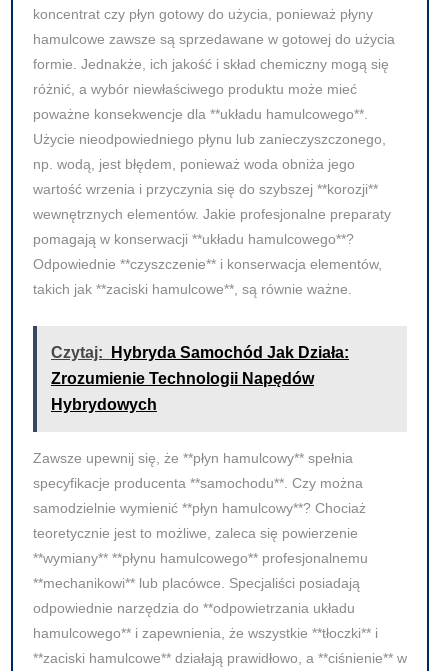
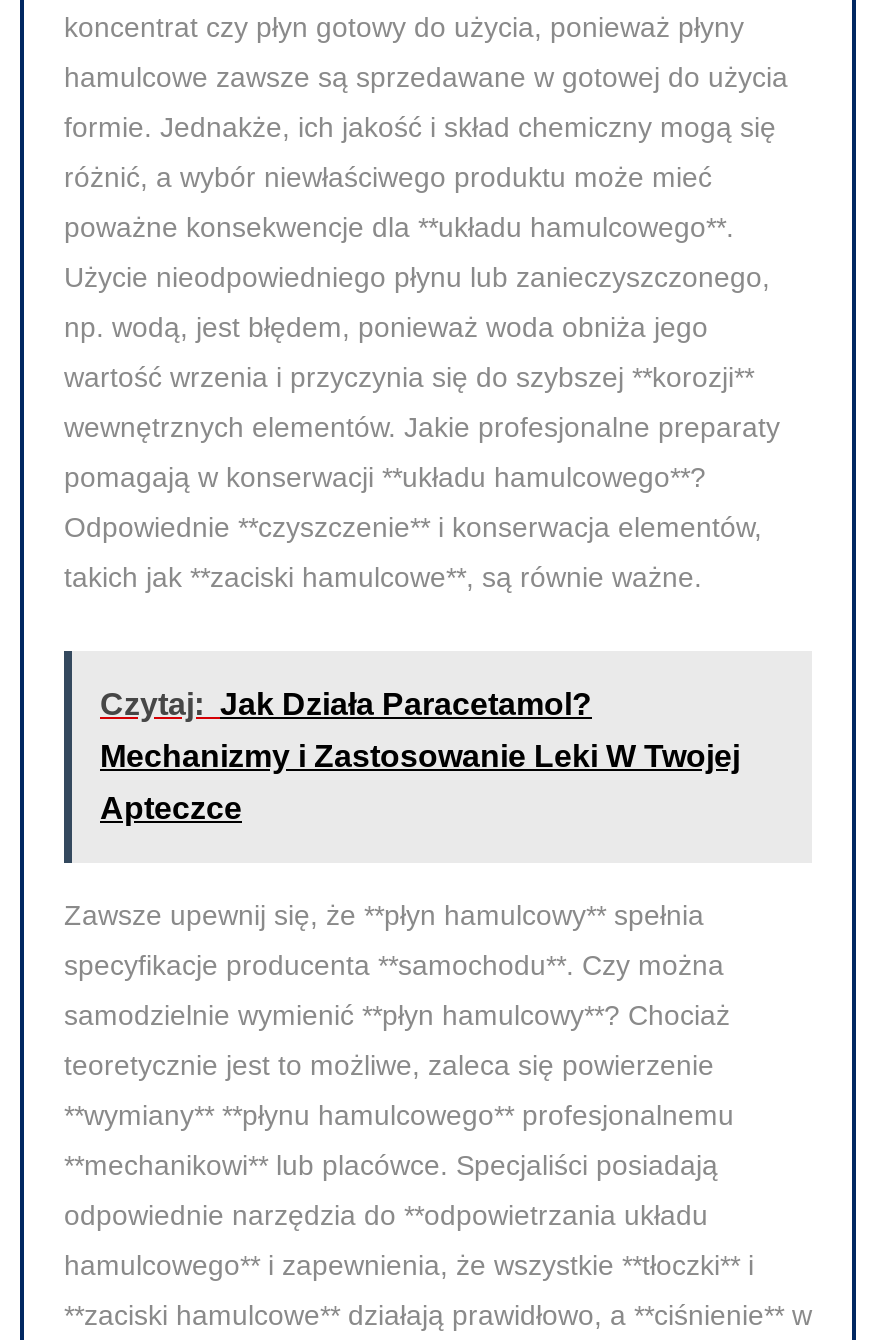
[51,344,349,361] Czytaj: Hybryda Samochód Jak Działa: -> [100,687,592,721] Czytaj: Jak Działa Paracetamol?
[51,370,314,387] Zrozumienie Technologii Napędów -> [100,739,740,773] Mechanizmy i Zastosowanie Leki W Twojej
[51,396,157,413] Hybrydowych -> [100,791,242,825] Apteczce

